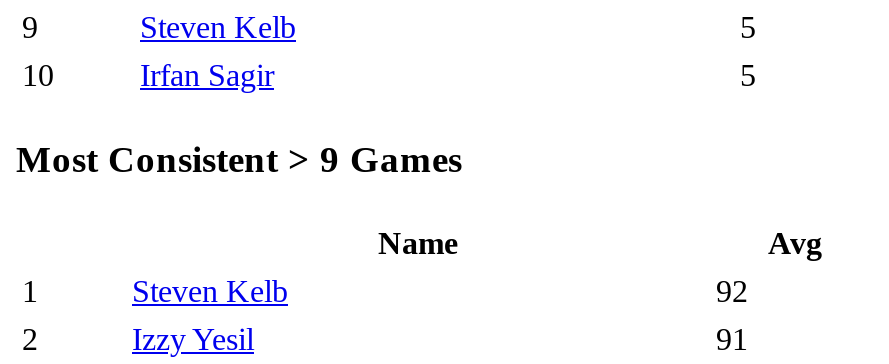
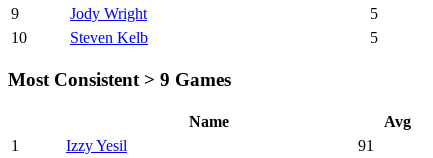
[140,11,296,45] Steven Kelb -> [70,5,147,22] Jody Wright
[140,59,274,93] Irfan Sagir -> [70,29,148,46] Steven Kelb
[22,274,748,356] Steven Kelb | 92 | 2 -> none

